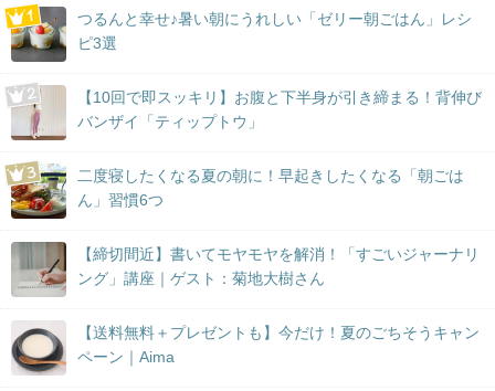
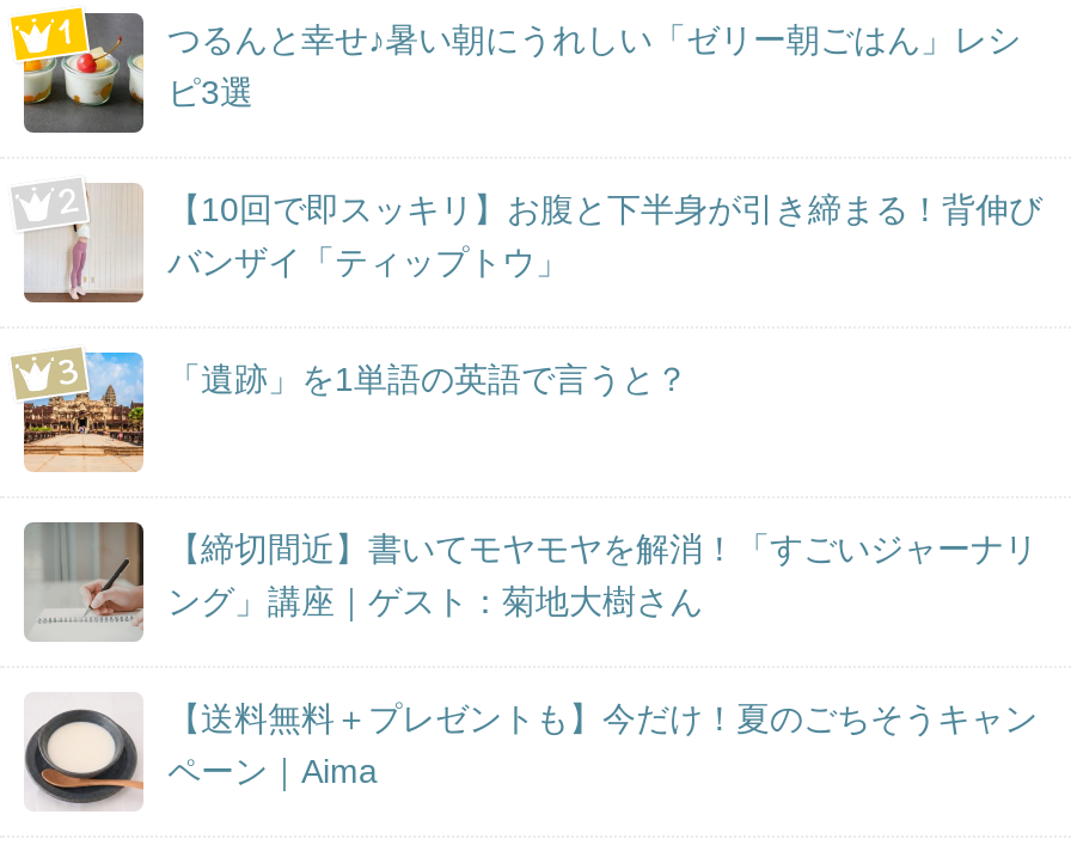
[10,163,464,220] [image] | 二度寝したくなる夏の朝に！早起きしたくなる「朝ごは | ん」習慣6つ -> [22,350,688,472] [image] | 「遺跡」を1単語の英語で言うと？

